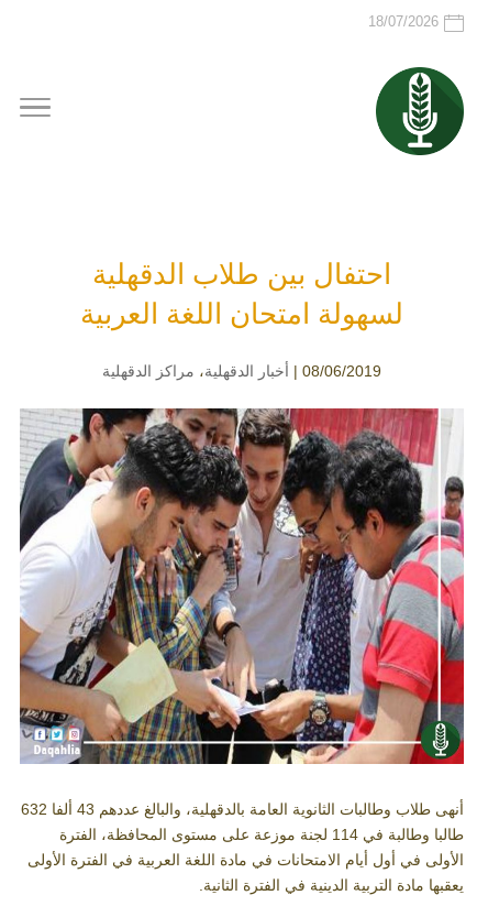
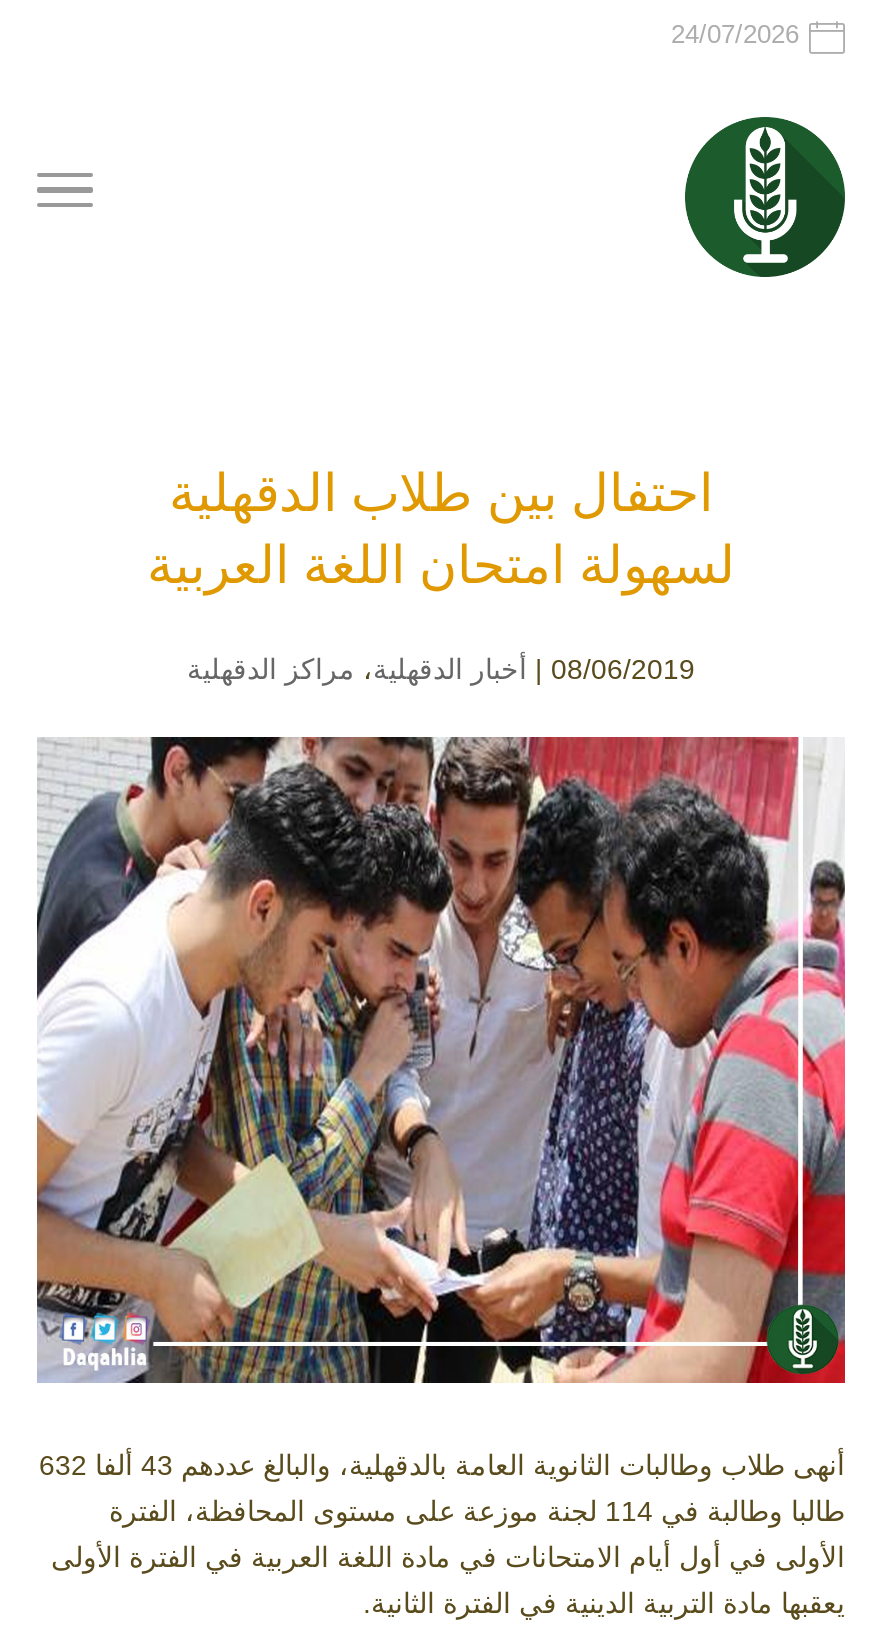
[368,13,439,30] 18/07/2026 -> [671,19,799,49] 24/07/2026

